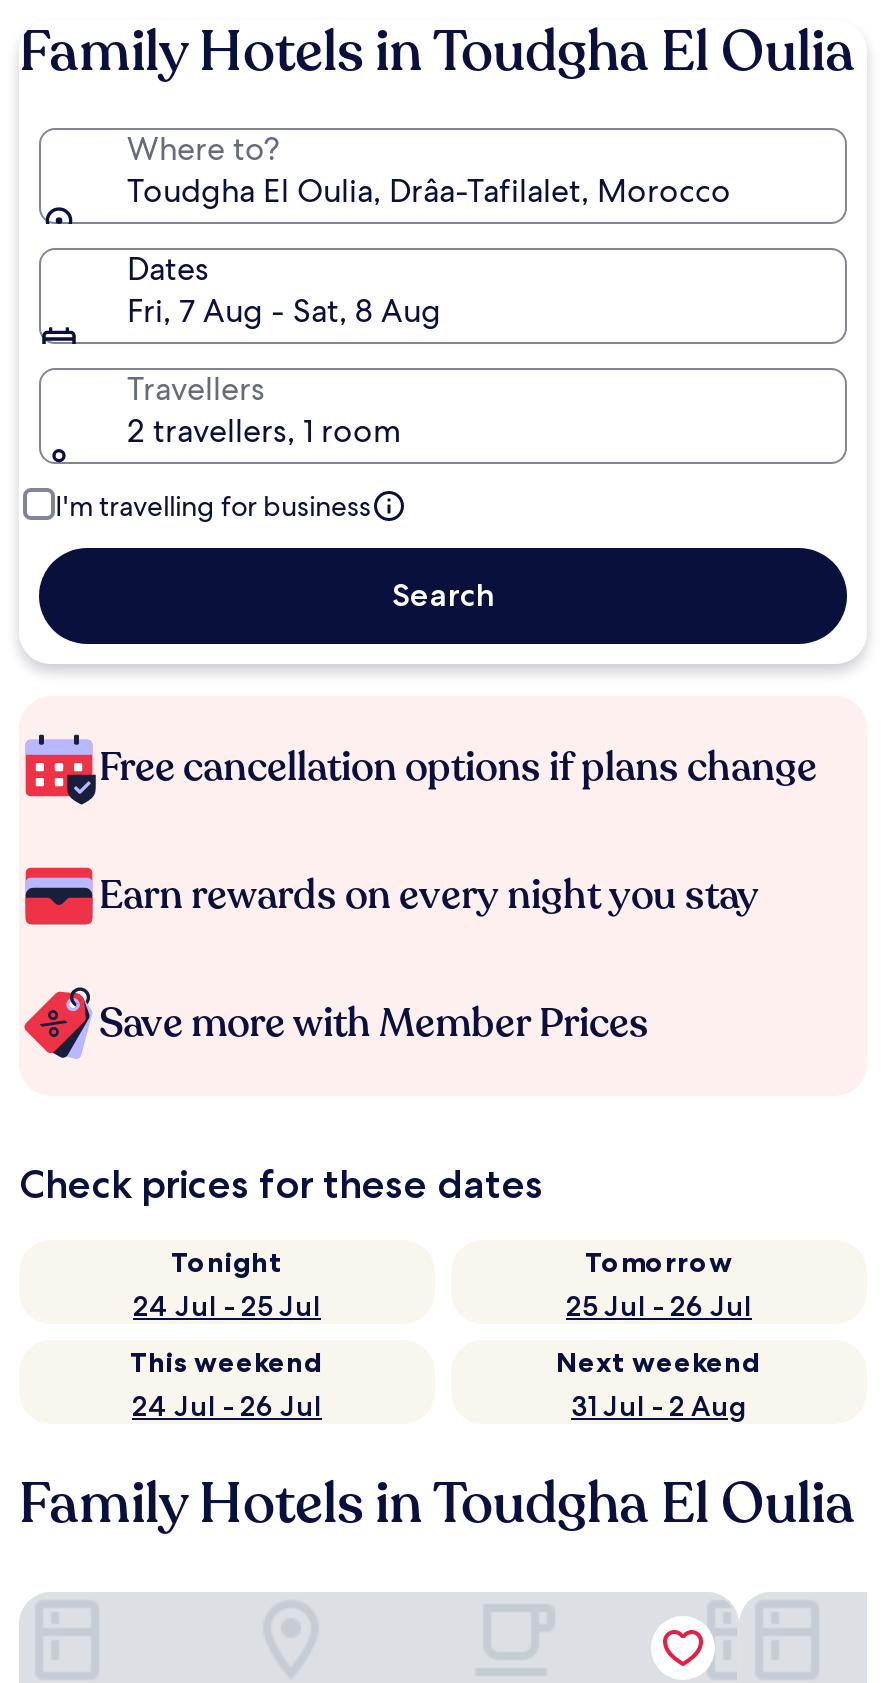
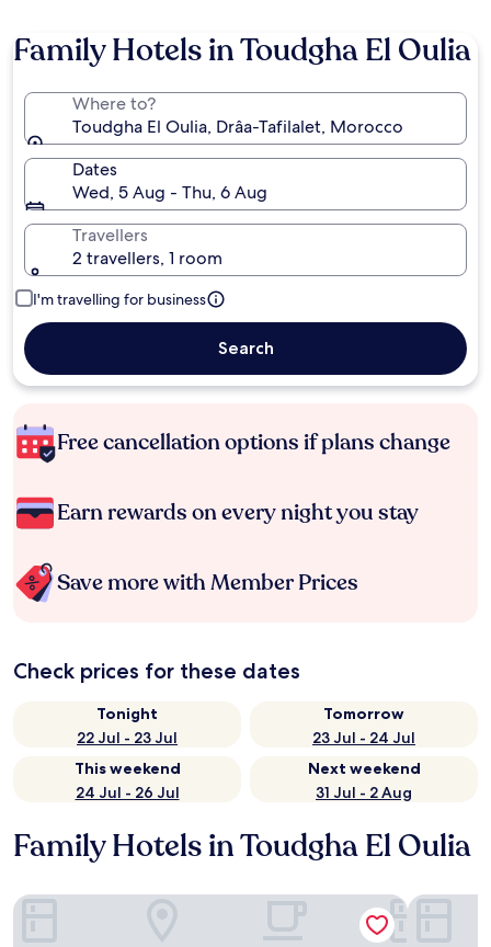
[127,290,441,332] Fri, 7 Aug - Sat, 8 Aug -> [72,181,267,204] Wed, 5 Aug - Thu, 6 Aug
[133,1288,321,1324] 24 Jul - 25 Jul -> [77,728,178,748] 22 Jul - 23 Jul
[566,1288,752,1324] 25 Jul - 26 Jul -> [312,728,415,748] 23 Jul - 24 Jul

